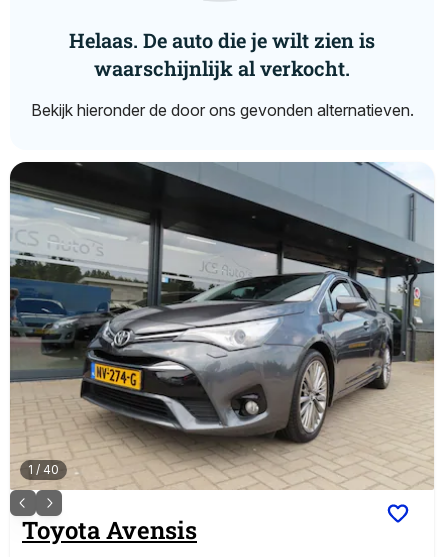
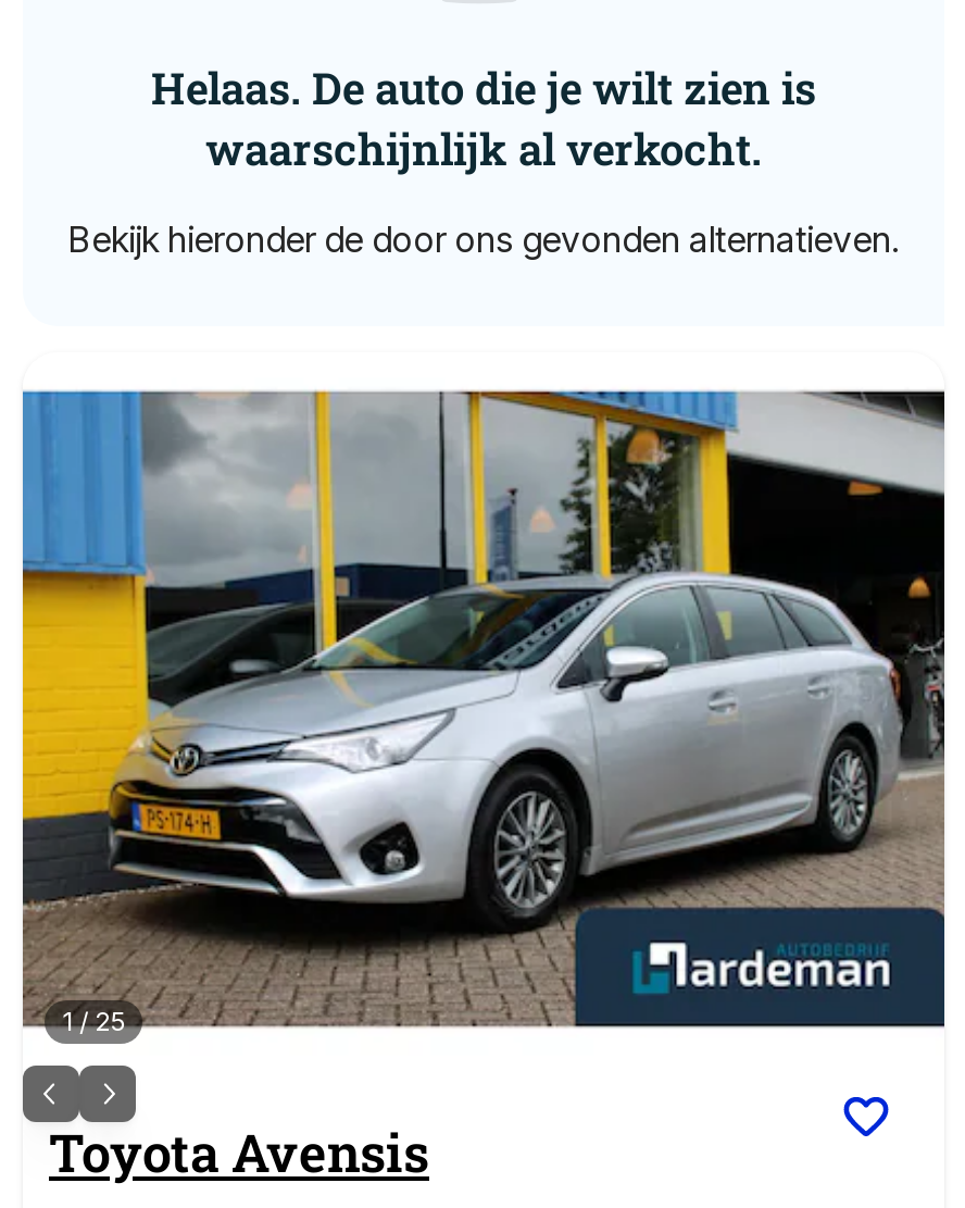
[9,161,435,491] [image] | 1 / 40 -> [21,352,947,1066] [image] | 1 / 25

